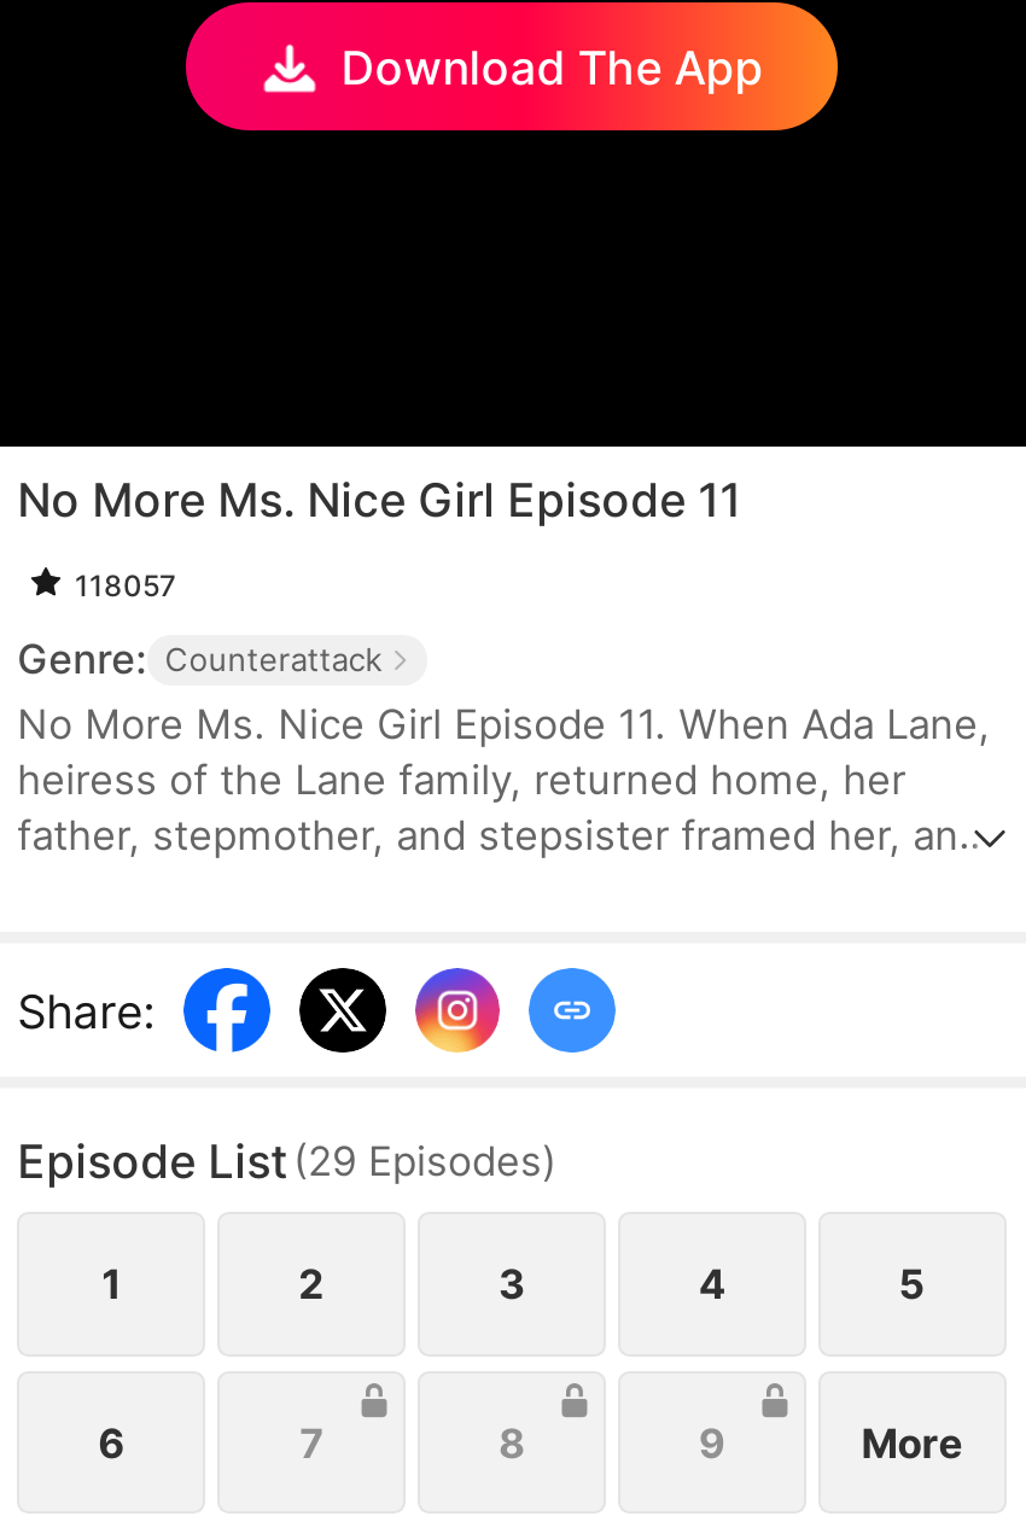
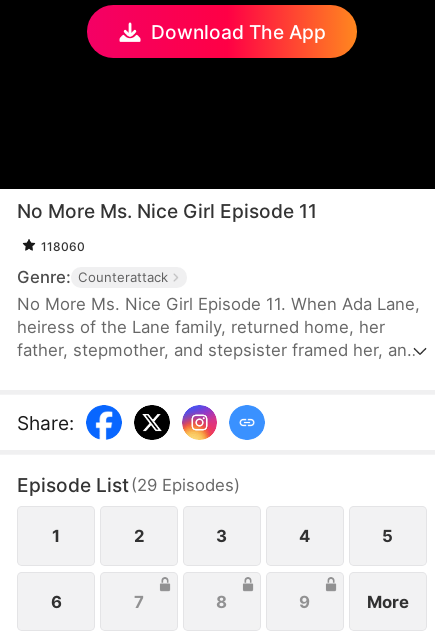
[75,567,176,603] 118057 -> [41,239,85,254] 118060

